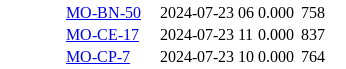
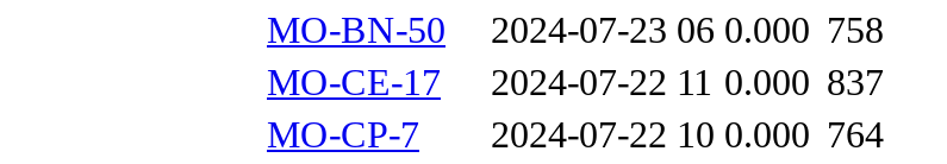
[66,26,325,43] MO-CE-17 2024-07-23 11 0.000 837 -> [267,63,884,103] MO-CE-17 2024-07-22 11 0.000 837
[66,48,325,65] MO-CP-7 2024-07-23 10 0.000 764 -> [267,115,884,155] MO-CP-7 2024-07-22 10 0.000 764

